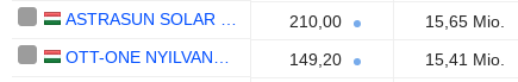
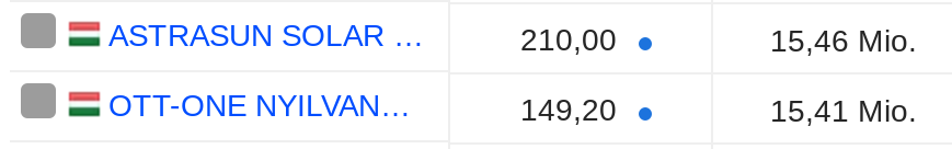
[425,12,505,31] 15,65 Mio. -> [770,23,917,58] 15,46 Mio.

